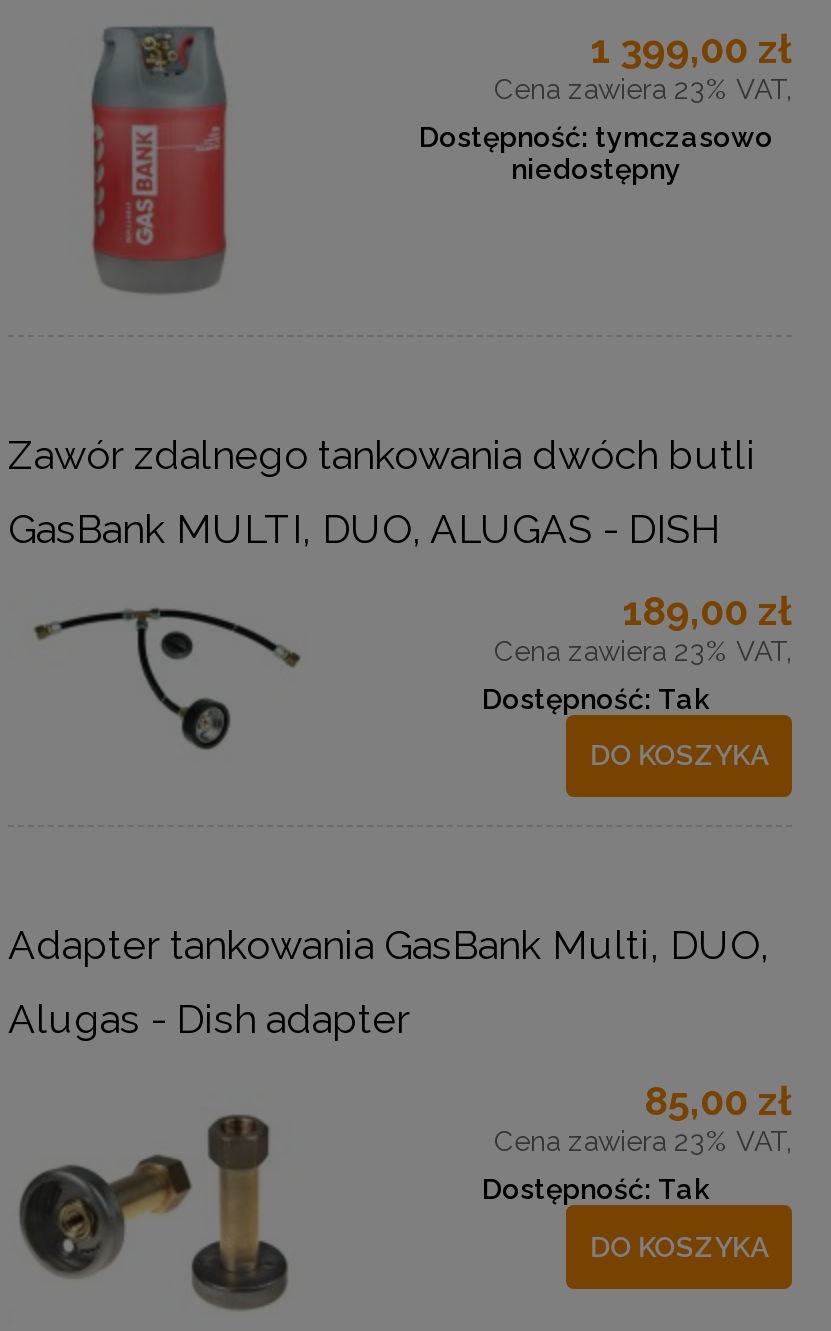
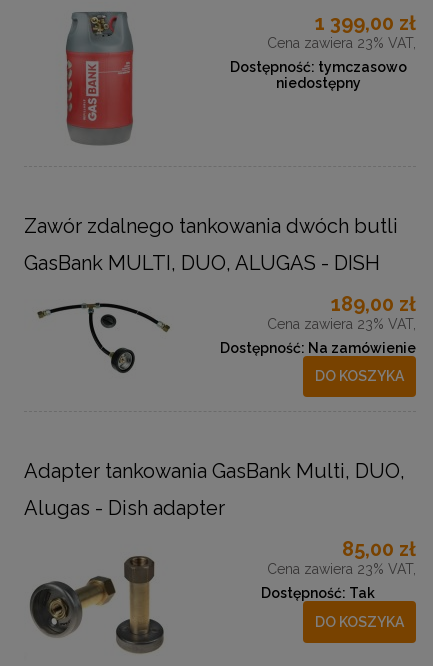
[482,682,710,714] Dostępność: Tak -> [220,340,416,356] Dostępność: Na zamówienie

